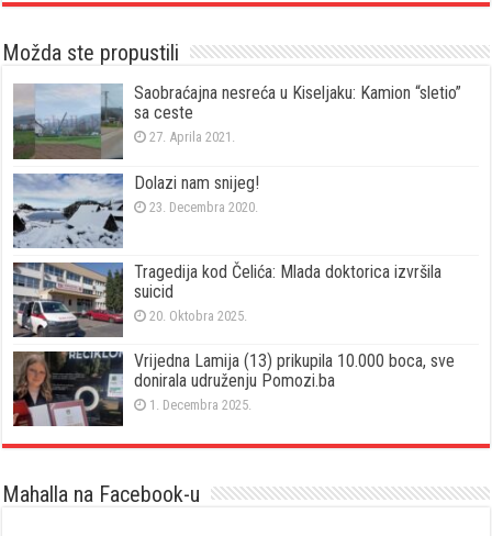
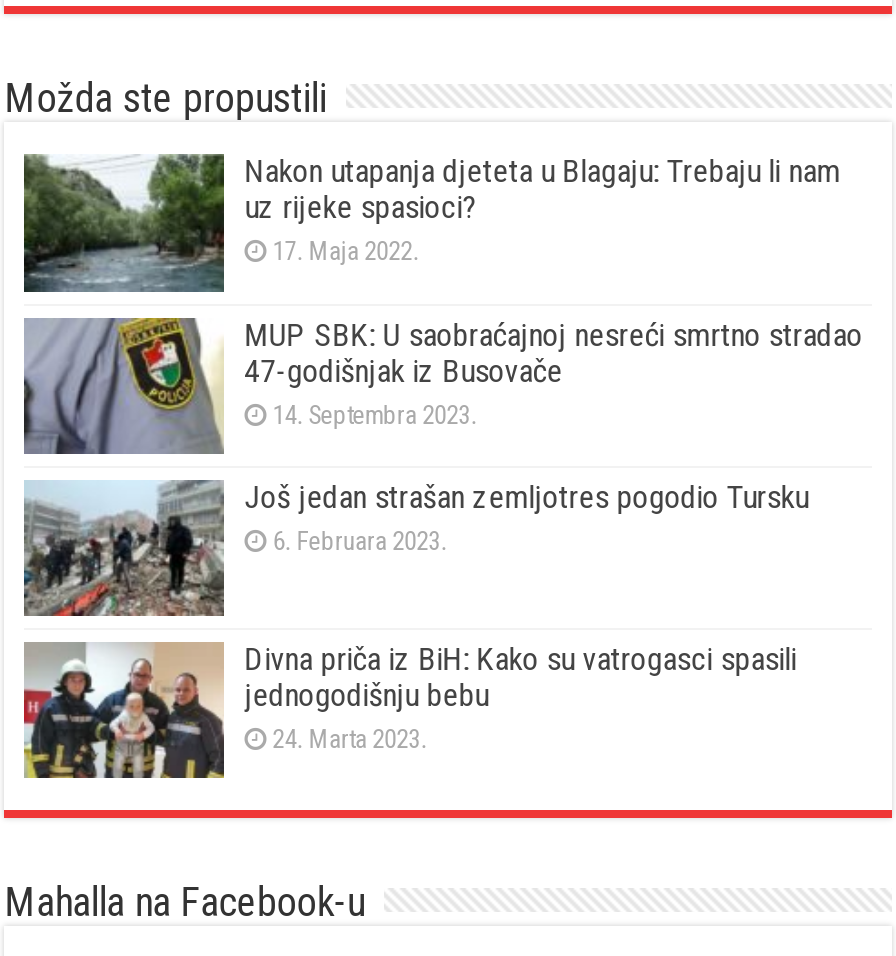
[12,83,461,159] [image] | Saobraćajna nesreća u Kiseljaku: Kamion “sletio” | sa ceste | 27. Aprila 2021. -> [22,153,840,292] [image] | Nakon utapanja djeteta u Blagaju: Trebaju li nam | uz rijeke spasioci? | 17. Maja 2022.
[13,172,259,248] [image] | Dolazi nam snijeg! | 23. Decembra 2020. -> [24,315,862,454] [image] | MUP SBK: U saobraćajnoj nesreći smrtno stradao | 47-godišnjak iz Busovače | 14. Septembra 2023.
[12,261,442,338] [image] | Tragedija kod Čelića: Mlada doktorica izvršila | suicid | 20. Oktobra 2025. -> [24,477,808,618] [image] | Još jedan strašan zemljotres pogodio Tursku | 6. Februara 2023.
[12,350,455,427] [image] | Vrijedna Lamija (13) prikupila 10.000 boca, sve | donirala udruženju Pomozi.ba | 1. Decembra 2025. -> [22,640,796,780] [image] | Divna priča iz BiH: Kako su vatrogasci spasili | jednogodišnju bebu | 24. Marta 2023.

